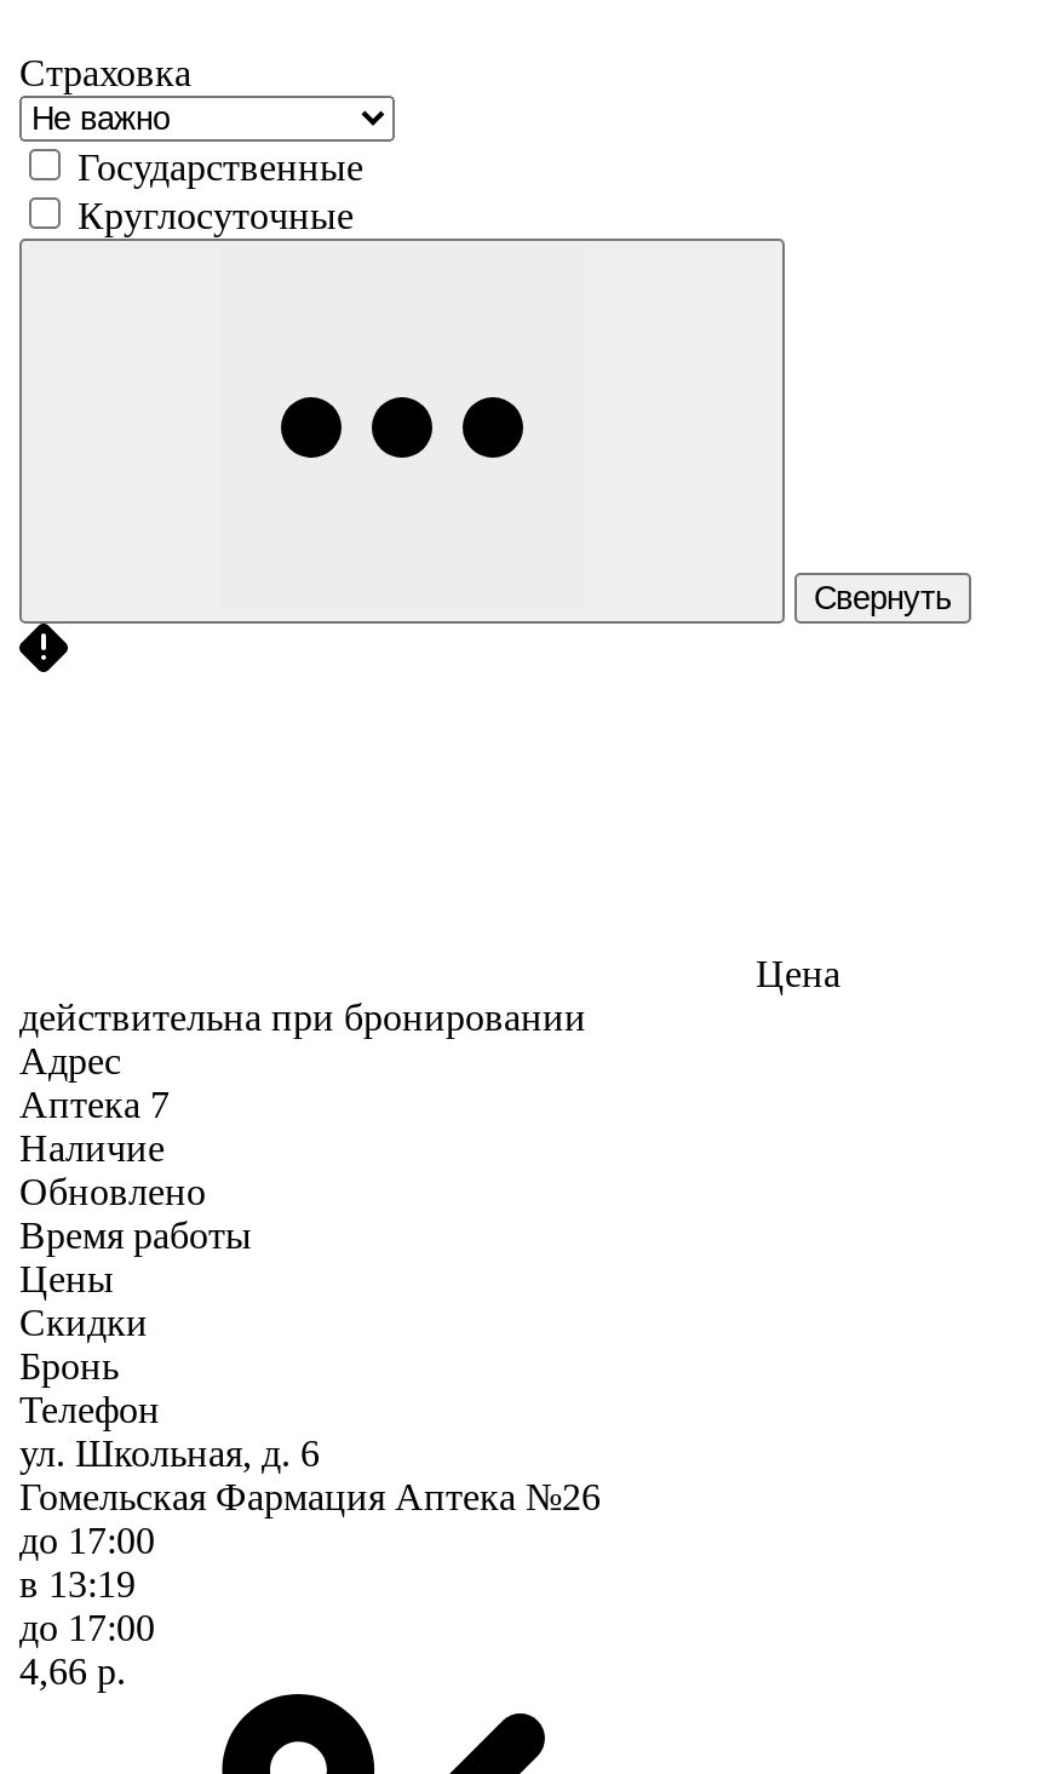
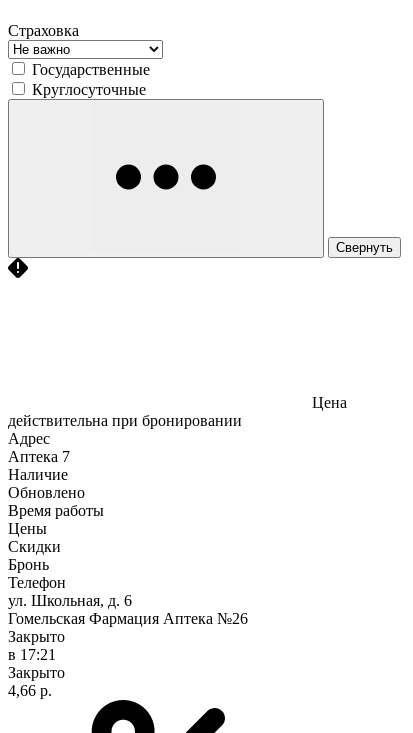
[19,1519,155,1648] до 17:00 | в 13:19 | до 17:00 -> [8,628,65,681] Закрыто | в 17:21 | Закрыто

